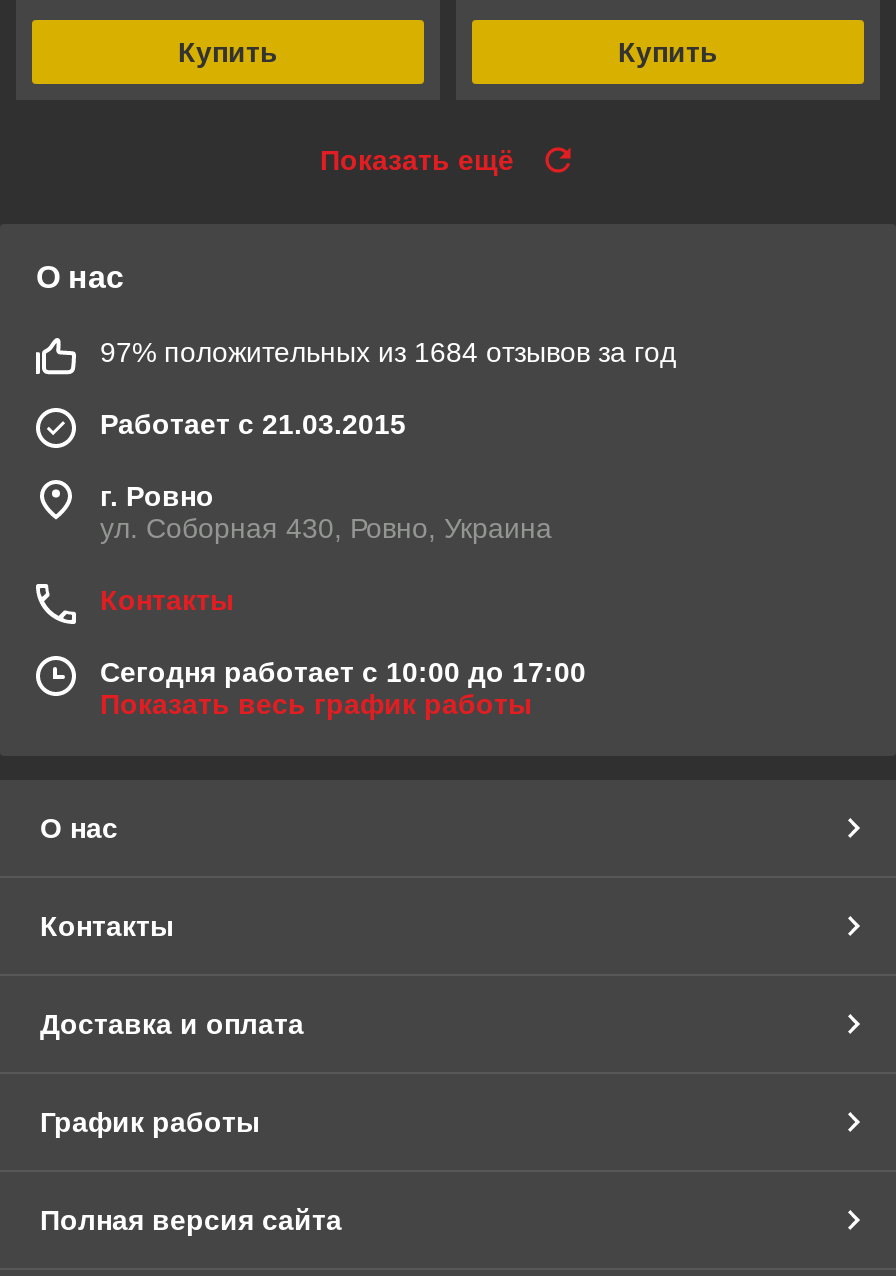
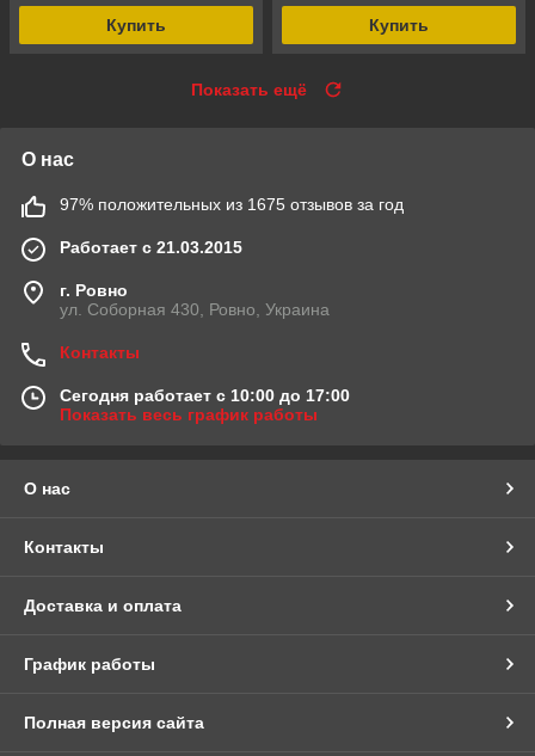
[100,336,676,368] 97% положительных из 1684 отзывов за год -> [60,194,404,214] 97% положительных из 1675 отзывов за год

